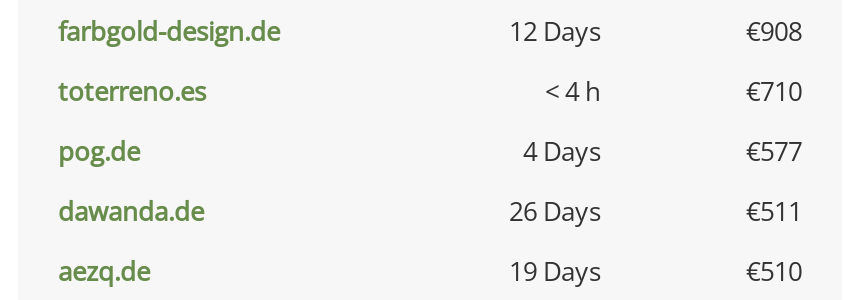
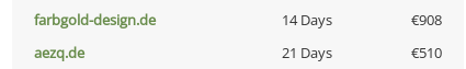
[509,13,601,49] 12 Days -> [281,10,332,30] 14 Days
[58,73,802,229] toterreno.es | < 4 h | €710 | pog.de | 4 Days | €577 | dawanda.de | 26 Days | €511 -> none
[509,253,601,289] 19 Days -> [281,43,332,62] 21 Days

